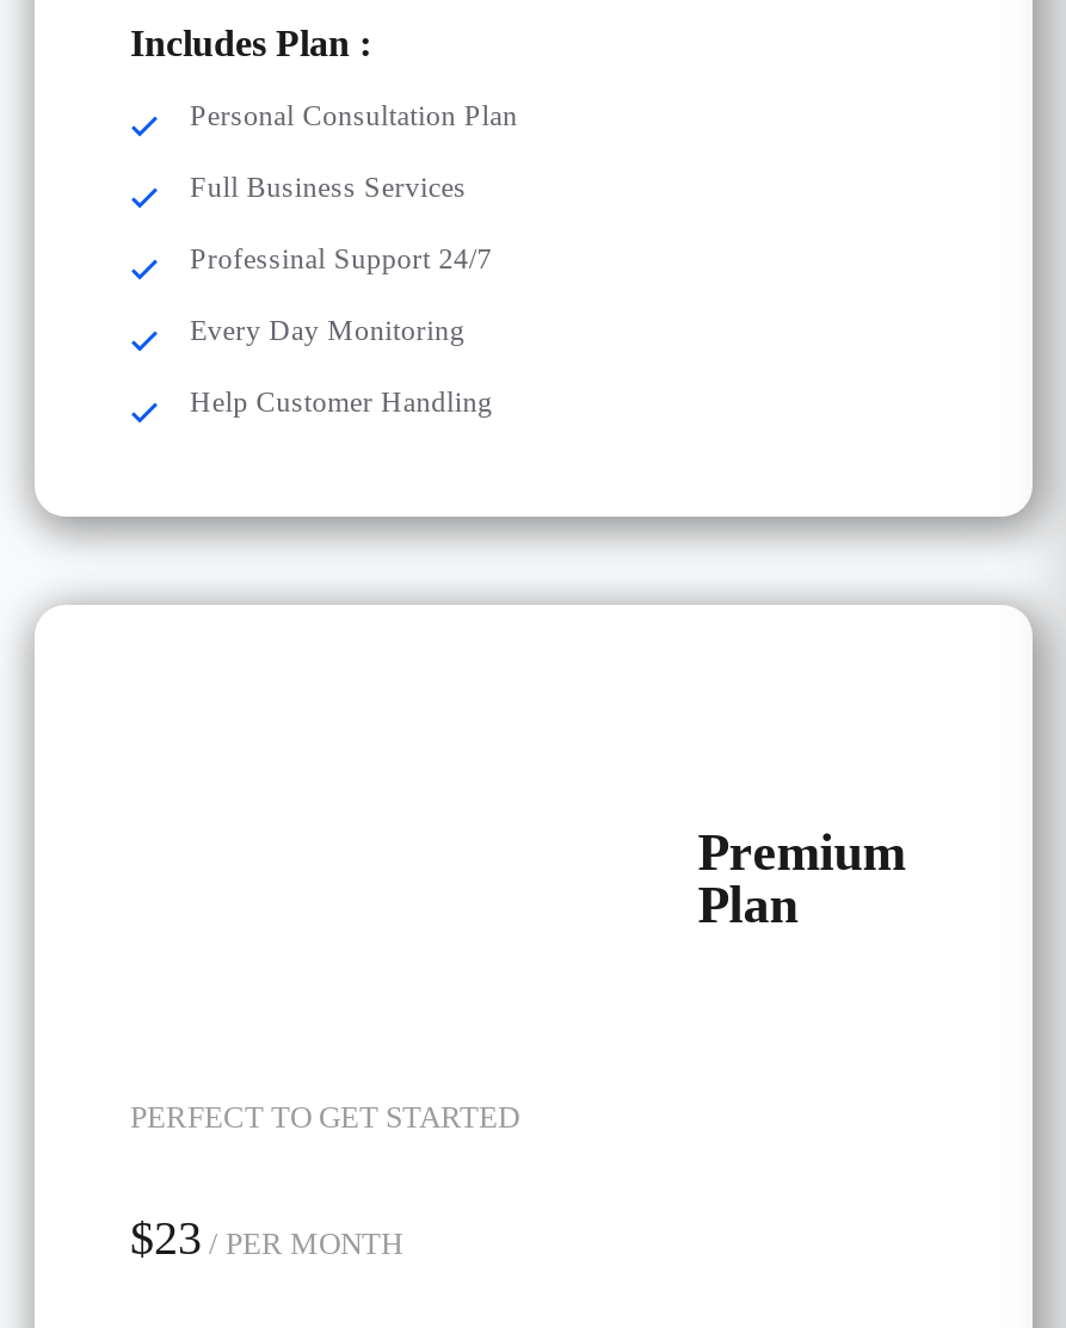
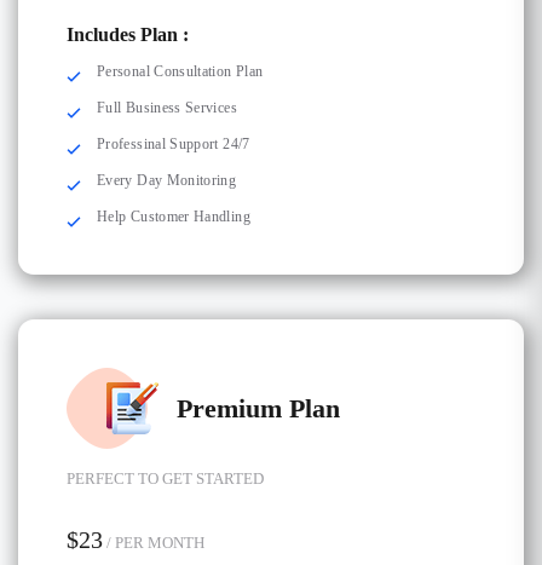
none -> [65,367,160,449] [image]

